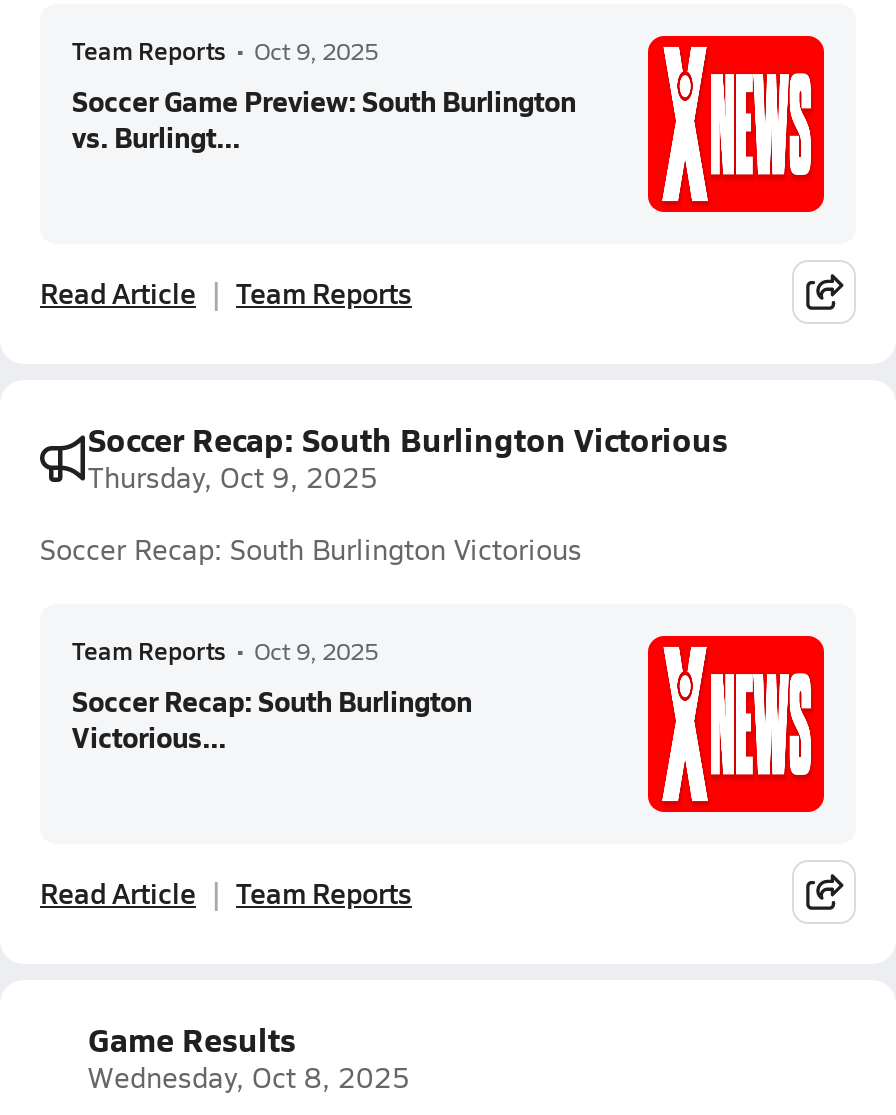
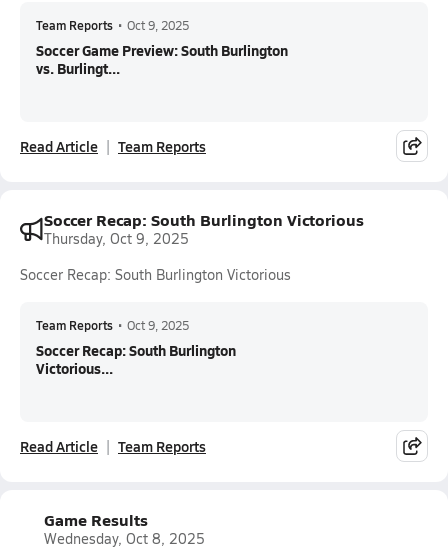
[646,34,826,214] [image] -> none
[646,634,826,814] [image] -> none

